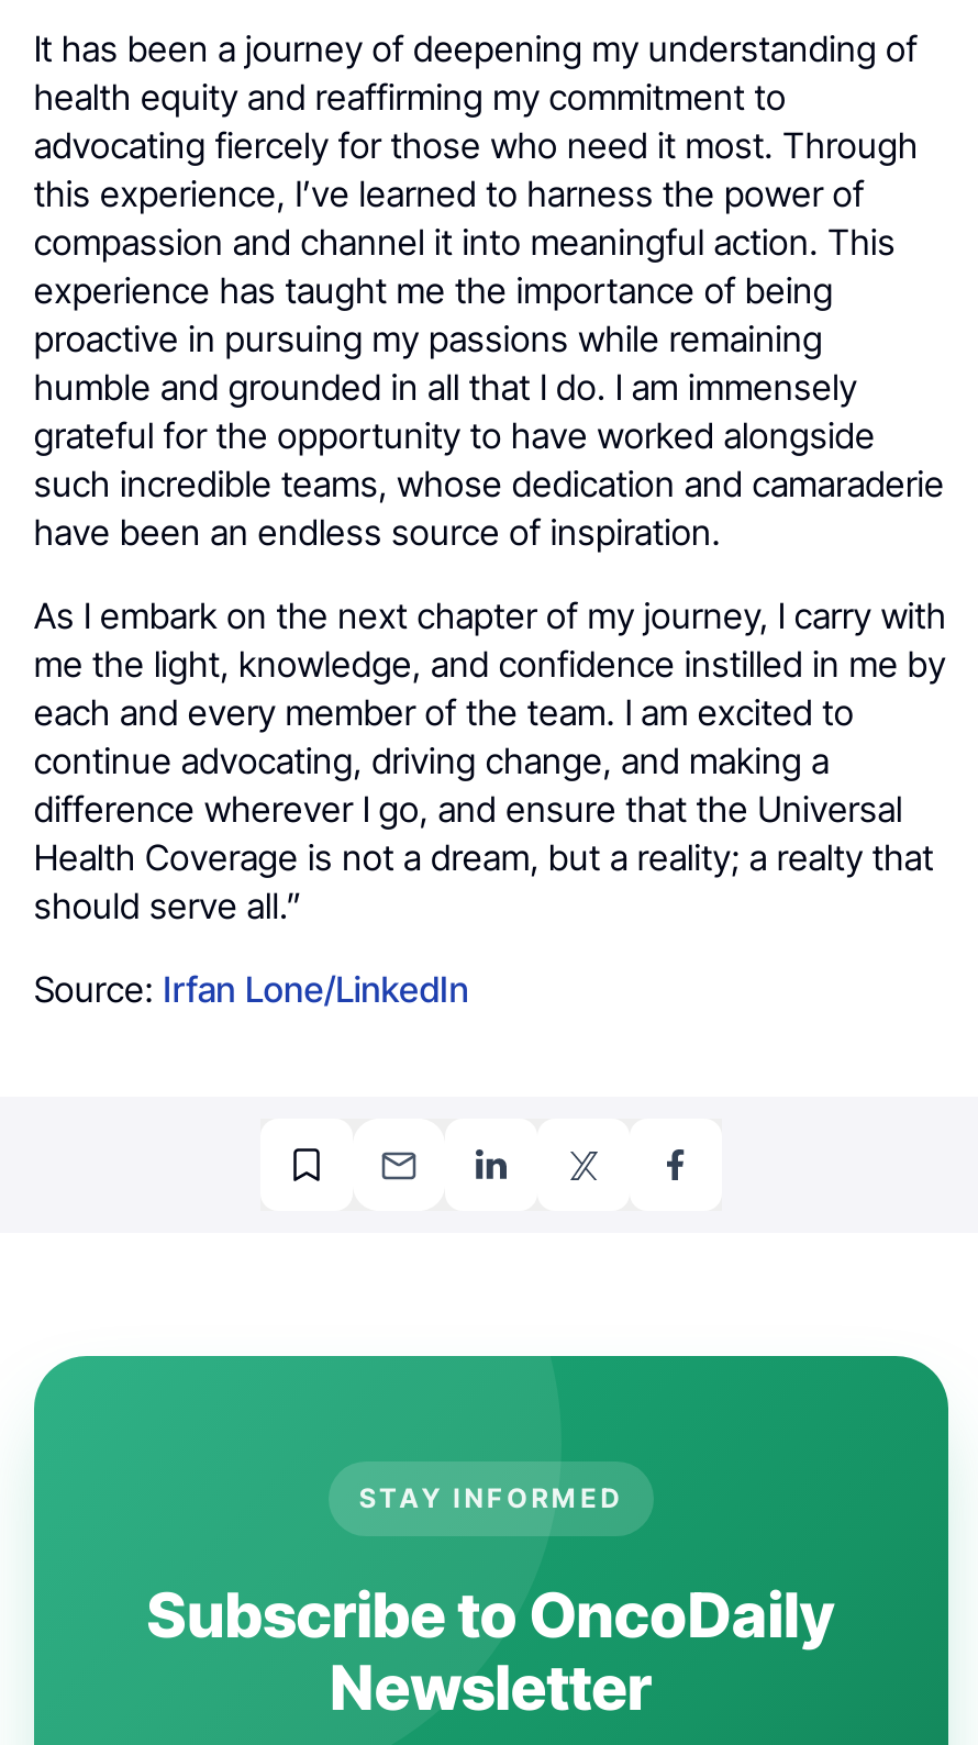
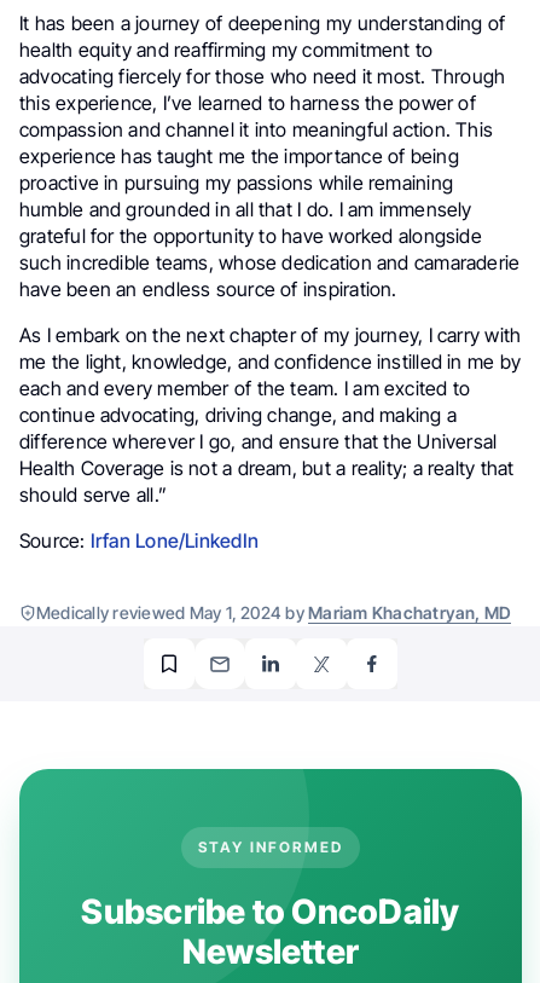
none -> [36,602,512,622] Medically reviewed May 1, 2024 by Mariam Khachatryan, MD

